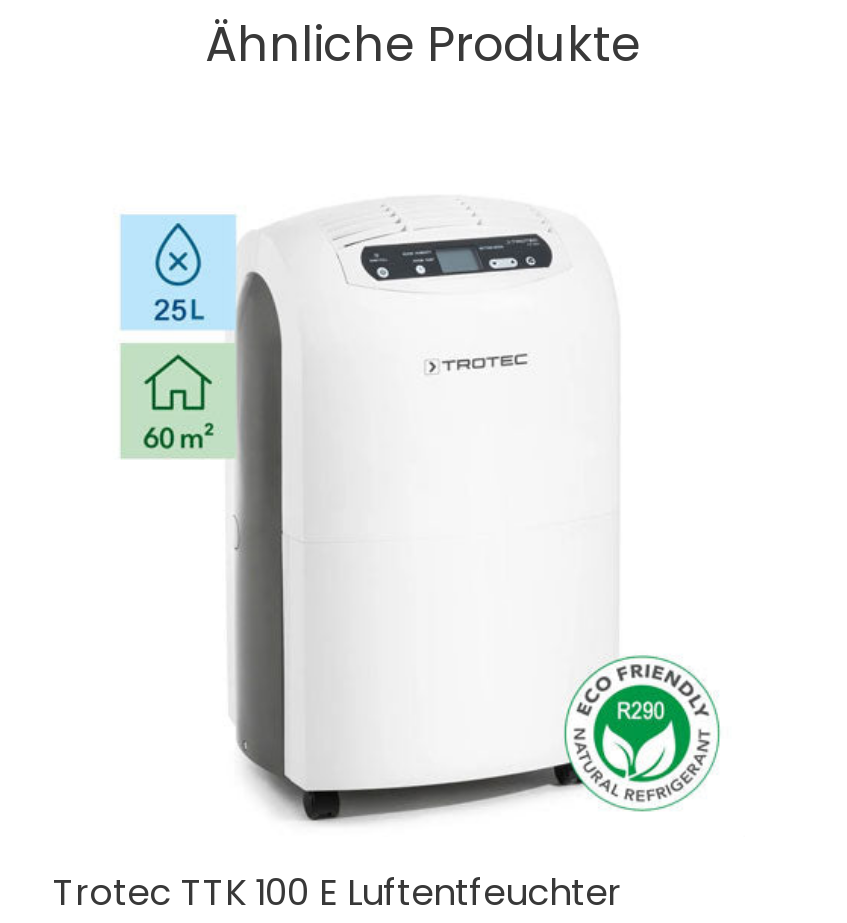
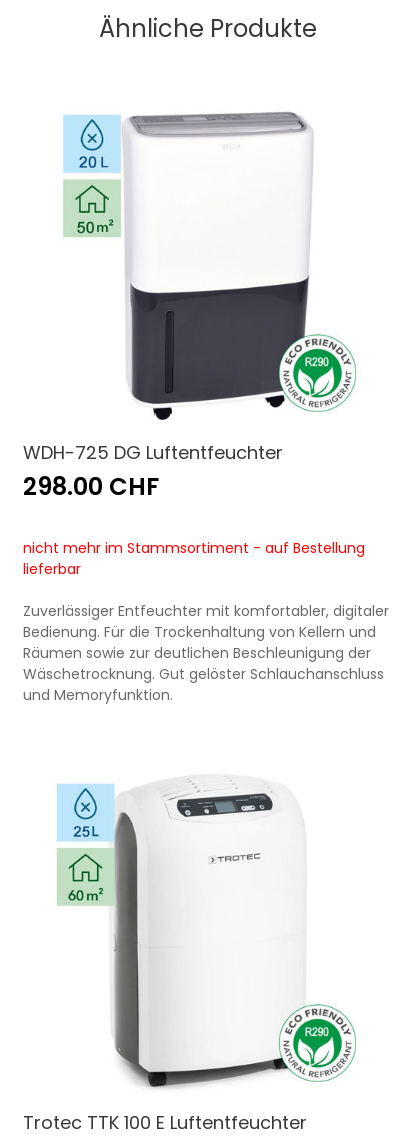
none -> [23,111,389,705] [image] | WDH-725 DG Luftentfeuchter | 298.00 CHF | nicht mehr im Stammsortiment - auf Bestellung | lieferbar | Zuverlässiger Entfeuchter mit komfortabler, digitaler | Bedienung. Für die Trockenhaltung von Kellern und | Räumen sowie zur deutlichen Beschleunigung der | Wäschetrocknung. Gut gelöster Schlauchanschluss | und Memoryfunktion.

